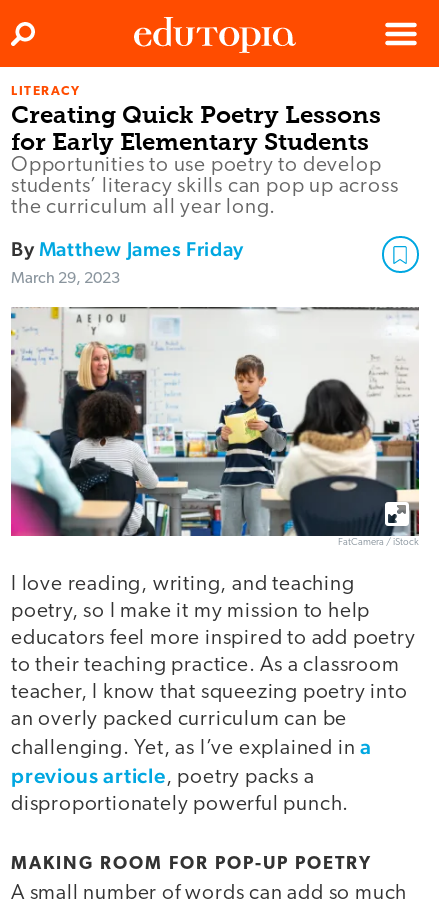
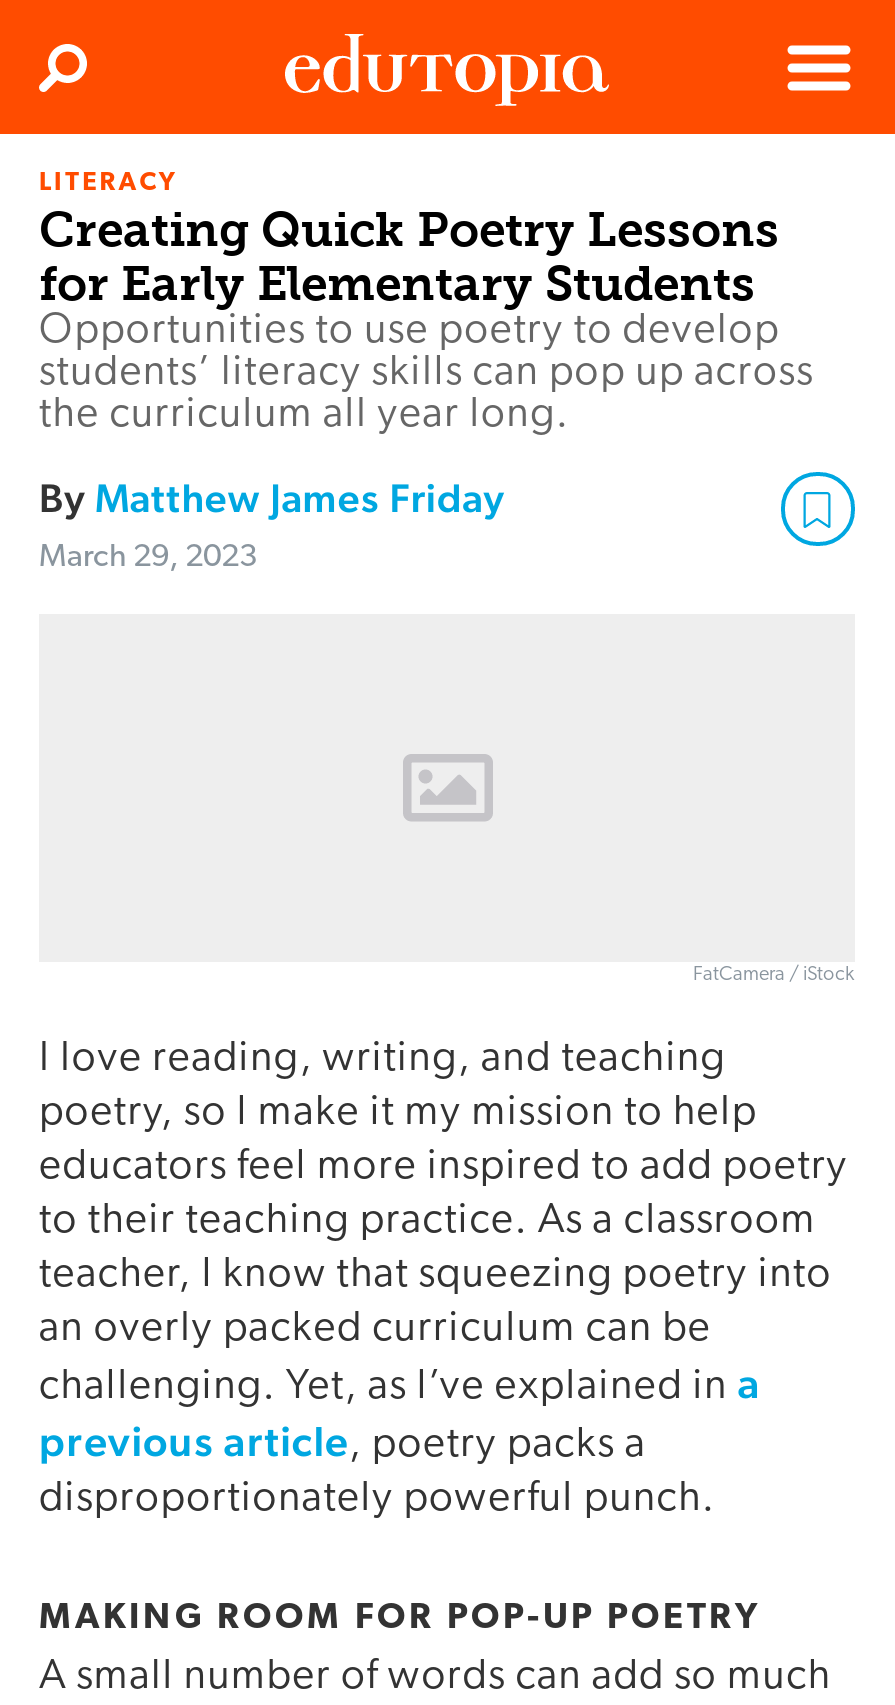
[10,306,420,537] [image] -> none

